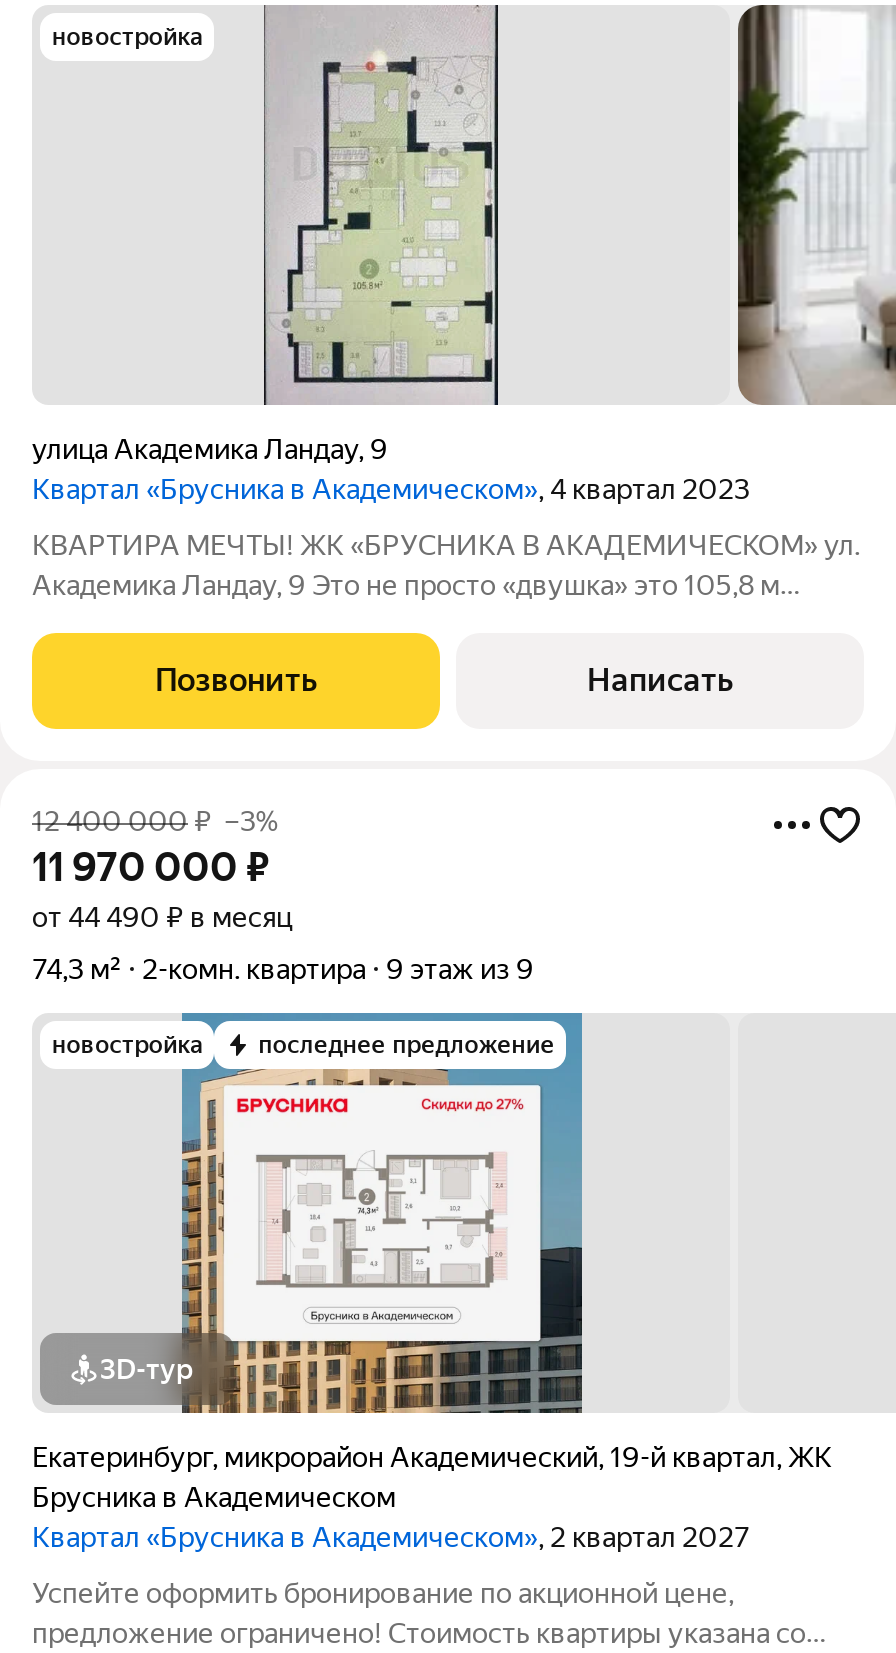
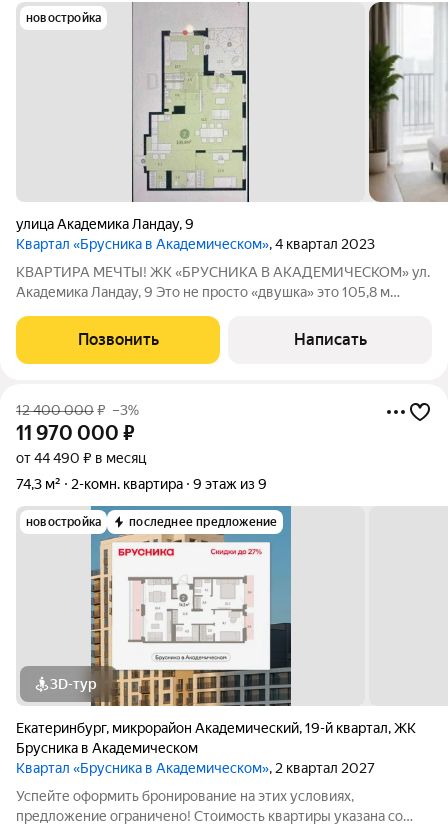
[32,1576,734,1608] Успейте оформить бронирование по акционной цене, -> [16,788,354,804] Успейте оформить бронирование на этих условиях,

